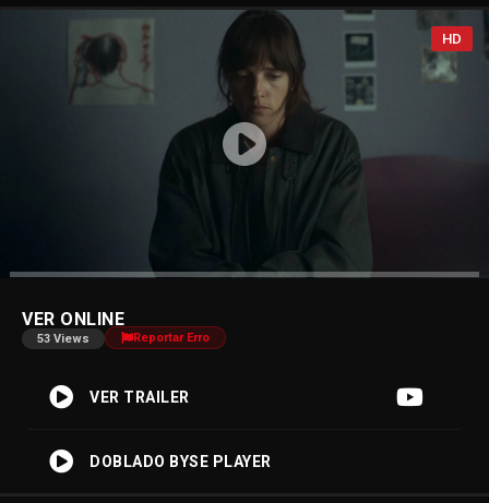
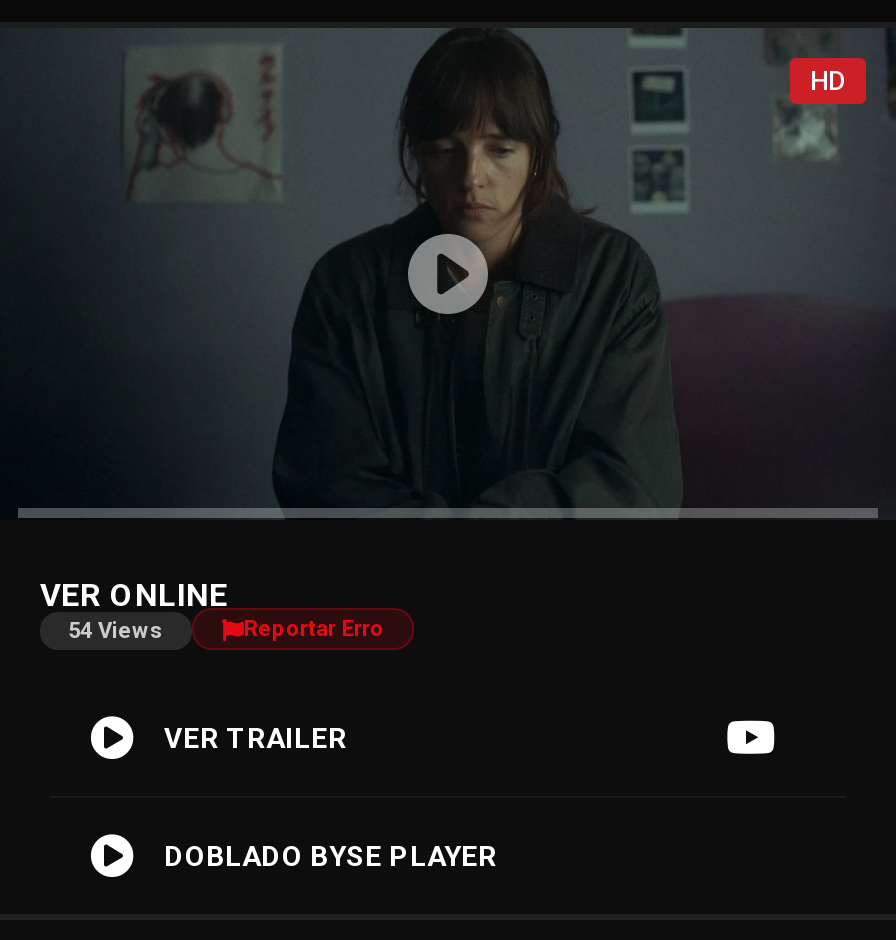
[37,332,90,346] 53 Views -> [68,619,164,645] 54 Views

